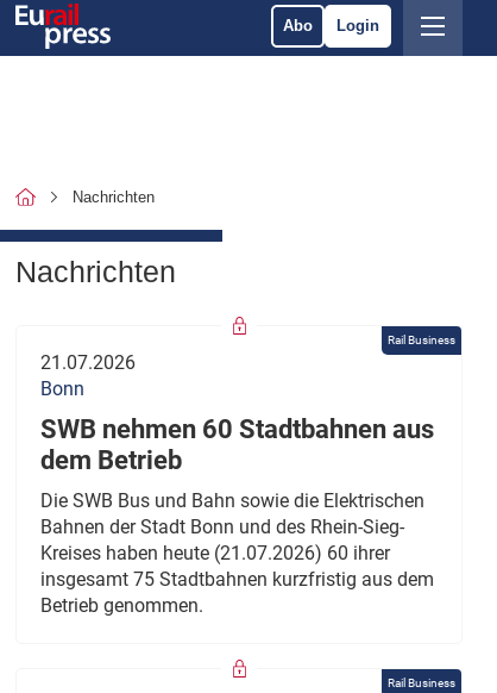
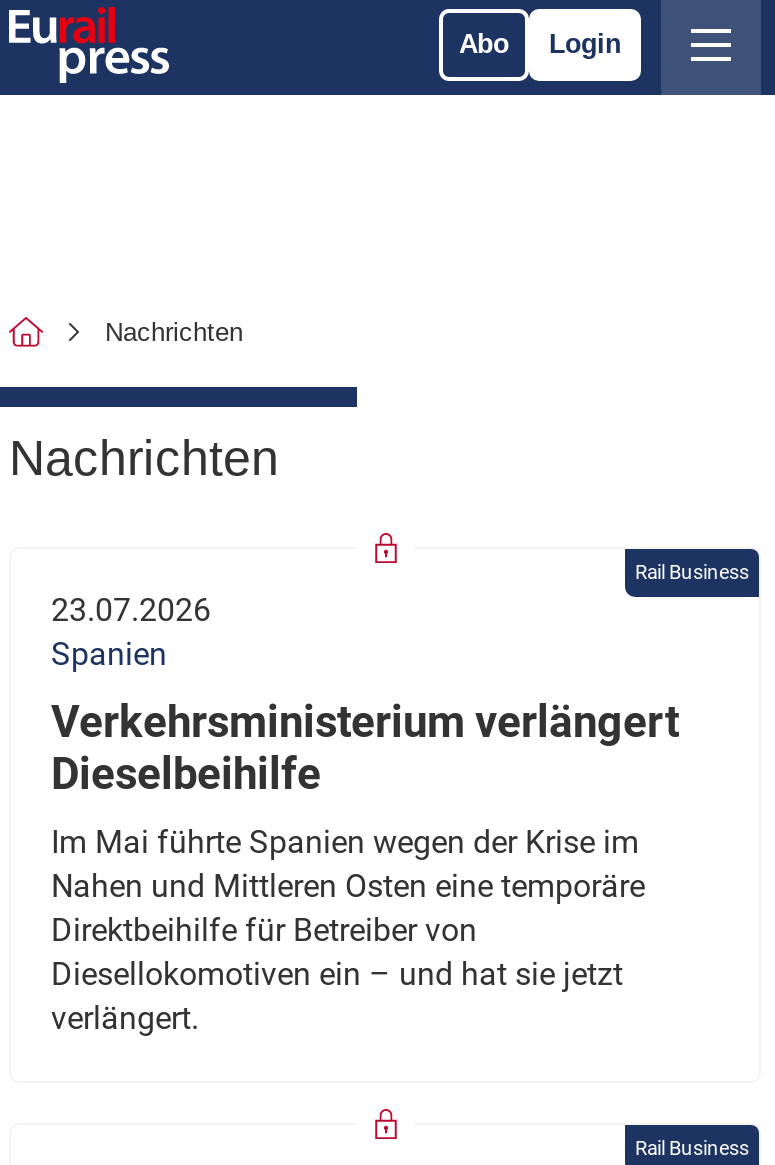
[40,352,136,400] 21.07.2026 | Bonn -> [51,591,211,673] 23.07.2026 | Spanien
[40,415,434,475] SWB nehmen 60 Stadtbahnen aus | dem Betrieb -> [51,697,679,799] Verkehrsministerium verlängert | Dieselbeihilfe
[40,490,434,617] Die SWB Bus und Bahn sowie die Elektrischen | Bahnen der Stadt Bonn und des Rhein-Sieg- | Kreises haben heute (21.07.2026) 60 ihrer | insgesamt 75 Stadtbahnen kurzfristig aus dem | Betrieb genommen. -> [51,823,645,1037] Im Mai führte Spanien wegen der Krise im | Nahen und Mittleren Osten eine temporäre | Direktbeihilfe für Betreiber von | Diesellokomotiven ein – und hat sie jetzt | verlängert.

